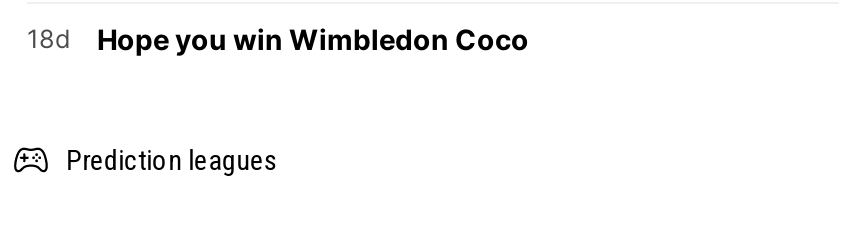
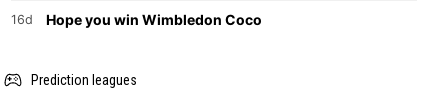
[27,22,529,56] 18d Hope you win Wimbledon Coco -> [11,11,262,28] 16d Hope you win Wimbledon Coco

